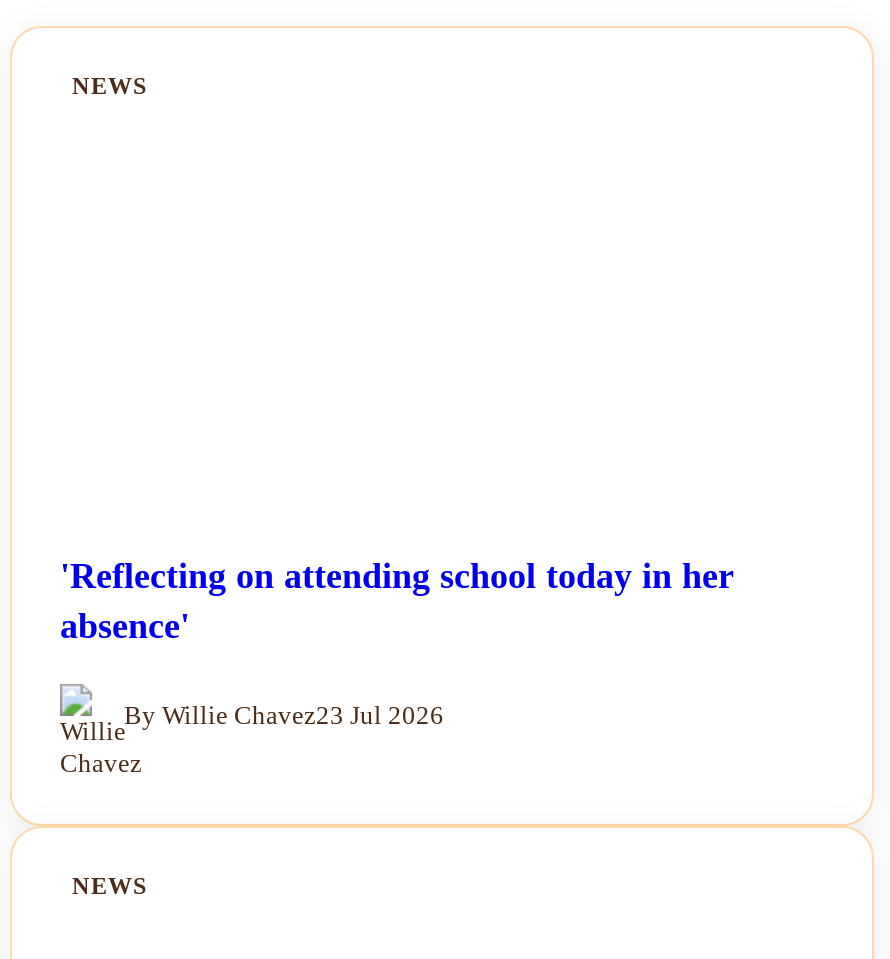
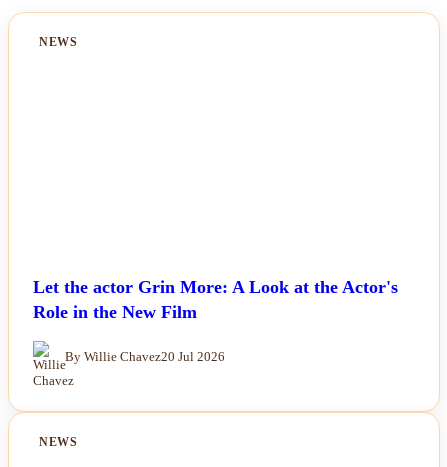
[60,555,734,645] 'Reflecting on attending school today in her | absence' -> [33,276,398,321] Let the actor Grin More: A Look at the Actor's | Role in the New Film
[124,699,444,729] By Willie Chavez23 Jul 2026 -> [65,348,225,363] By Willie Chavez20 Jul 2026

